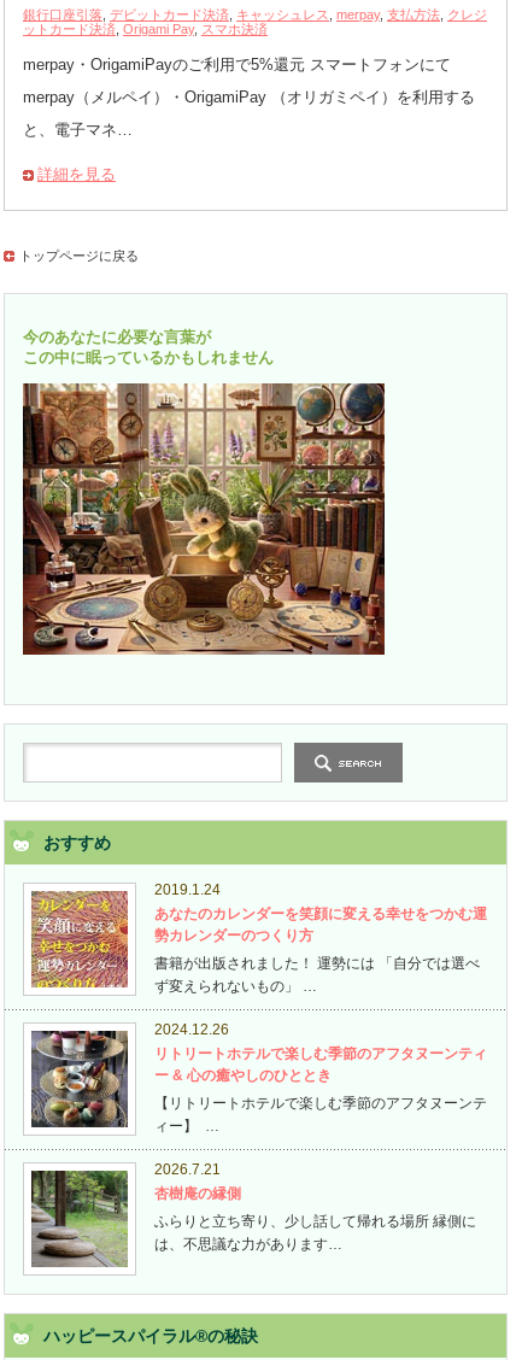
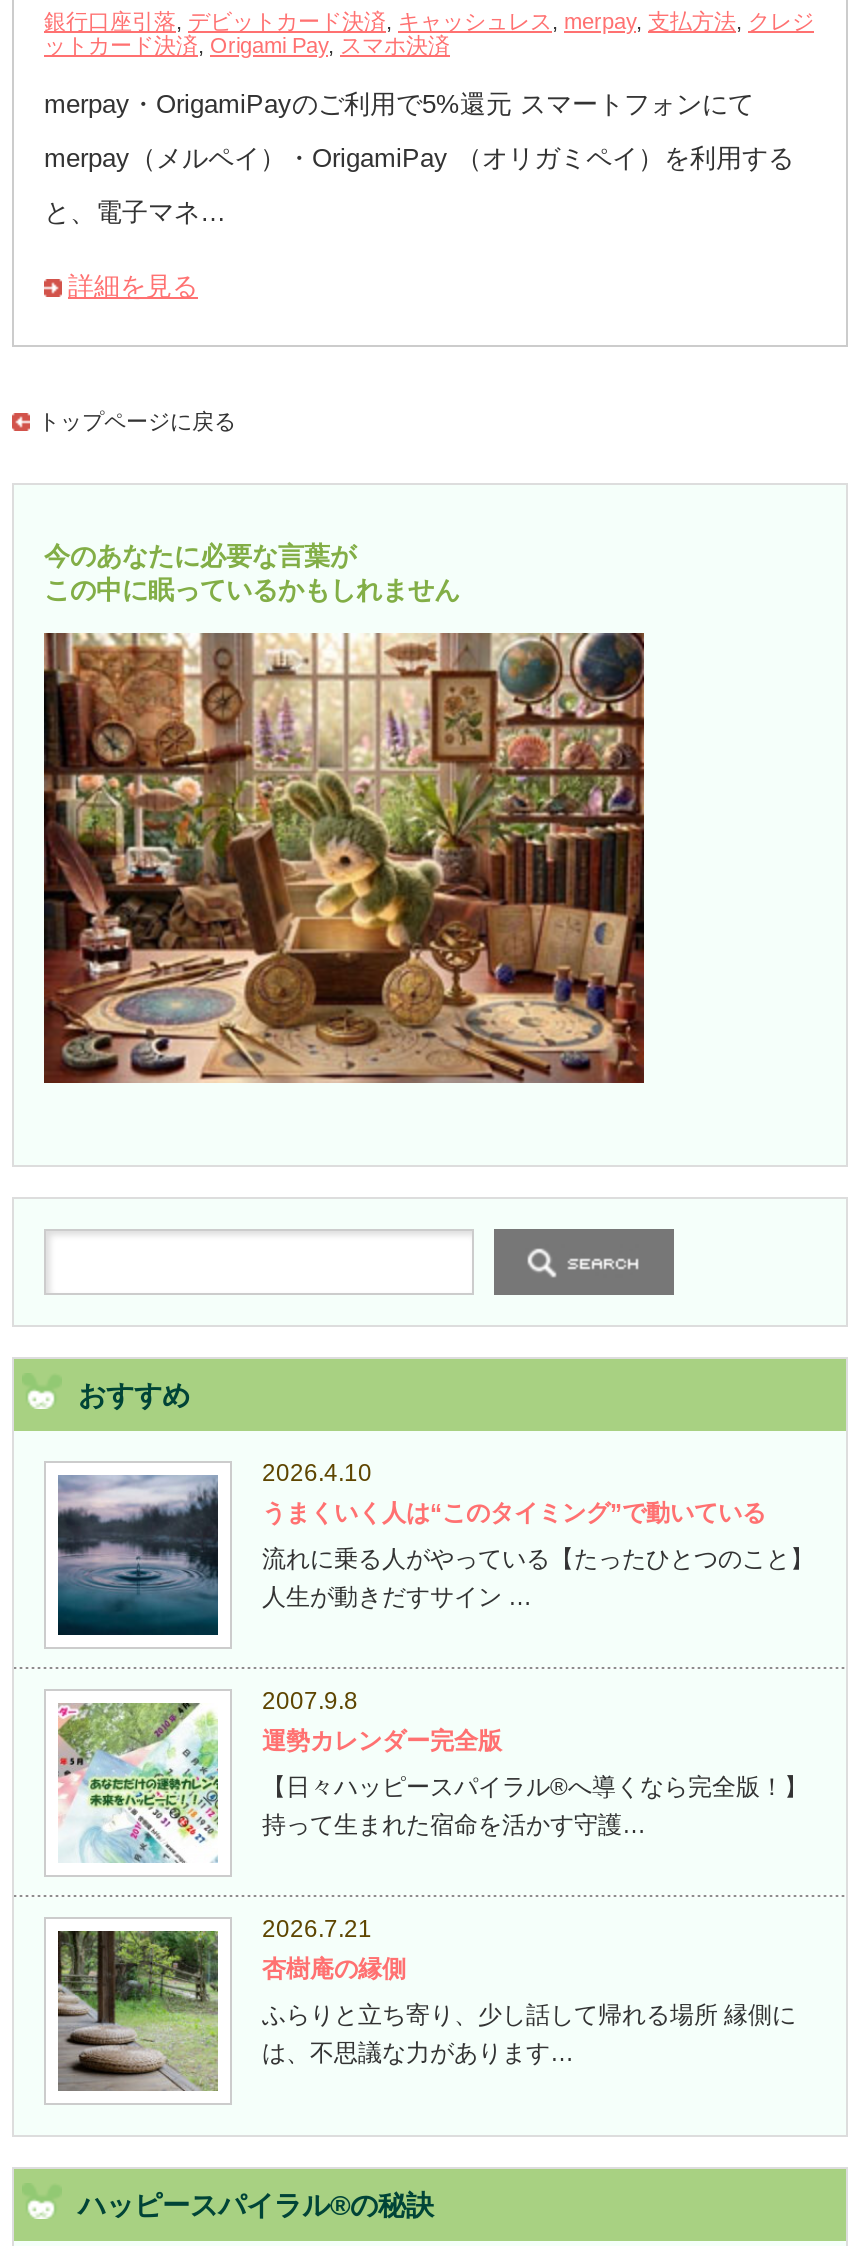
[30,881,487,989] [image] | 2019.1.24 | あなたのカレンダーを笑顔に変える幸せをつかむ運 | 勢カレンダーのつくり方 -> [56,1459,766,1637] [image] | 2026.4.10 | うまくいく人は“このタイミング”で動いている
[154,955,480,995] 書籍が出版されました！ 運勢には 「自分では選べ | ず変えられないもの」 … -> [262,1545,814,1611] 流れに乗る人がやっている【たったひとつのこと】 | 人生が動きだすサイン …
[30,1021,487,1129] [image] | 2024.12.26 | リトリートホテルで楽しむ季節のアフタヌーンティ | ー & 心の癒やしのひととき -> [58,1687,502,1863] [image] | 2007.9.8 | 運勢カレンダー完全版
[154,1095,487,1135] 【リトリートホテルで楽しむ季節のアフタヌーンテ | ィー】 … -> [262,1773,808,1839] 【日々ハッピースパイラル®へ導くなら完全版！】 | 持って生まれた宿命を活かす守護…

